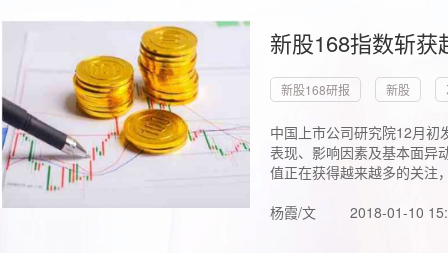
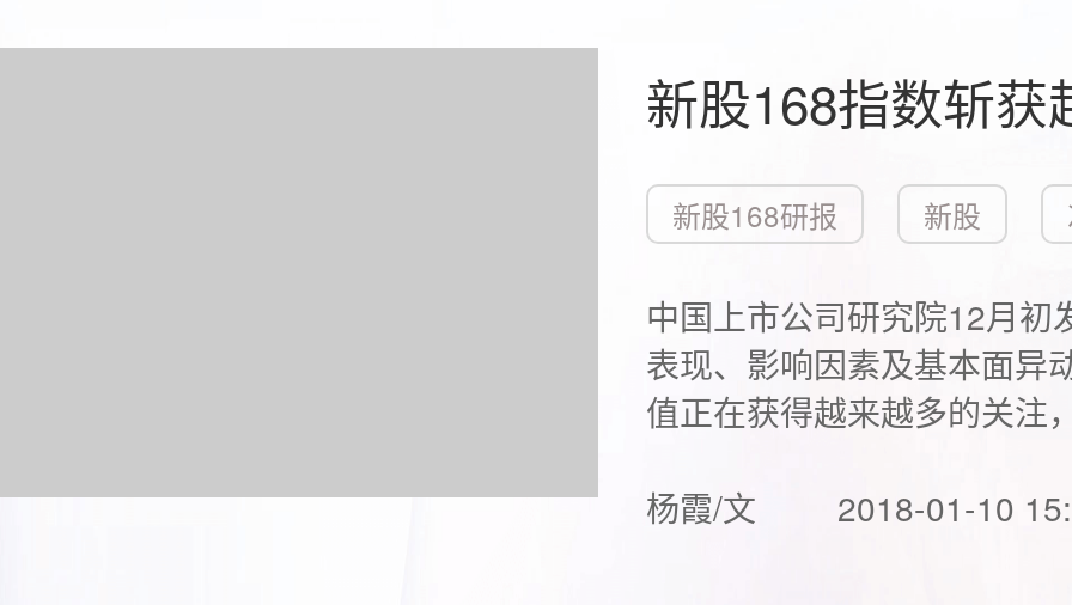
[3,21,249,207] [image] -> none

